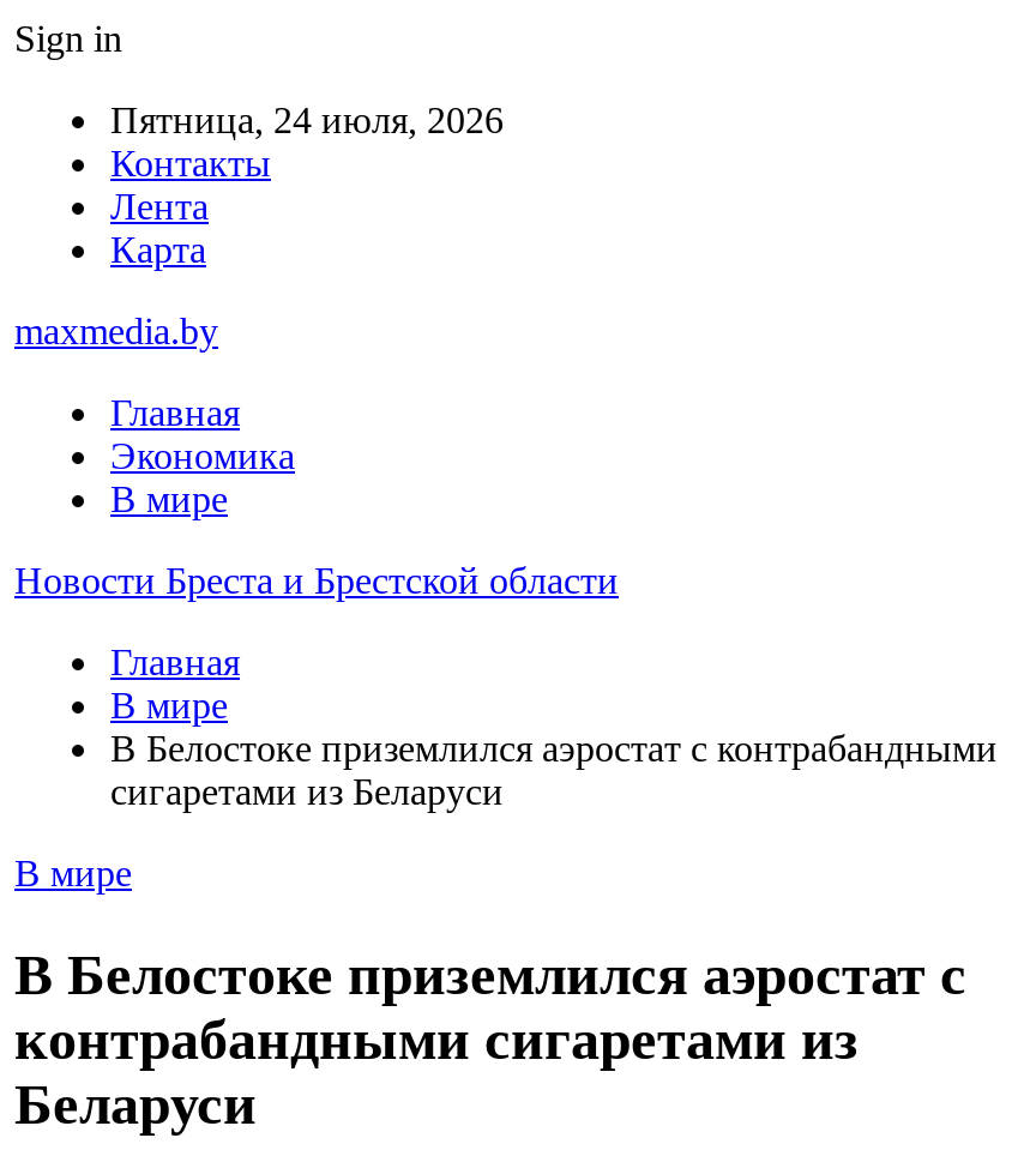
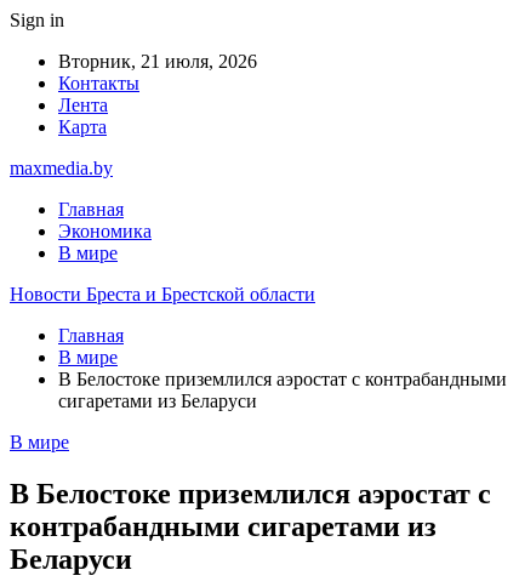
[110,100,504,140] Пятница, 24 июля, 2026 -> [58,51,257,72] Вторник, 21 июля, 2026

